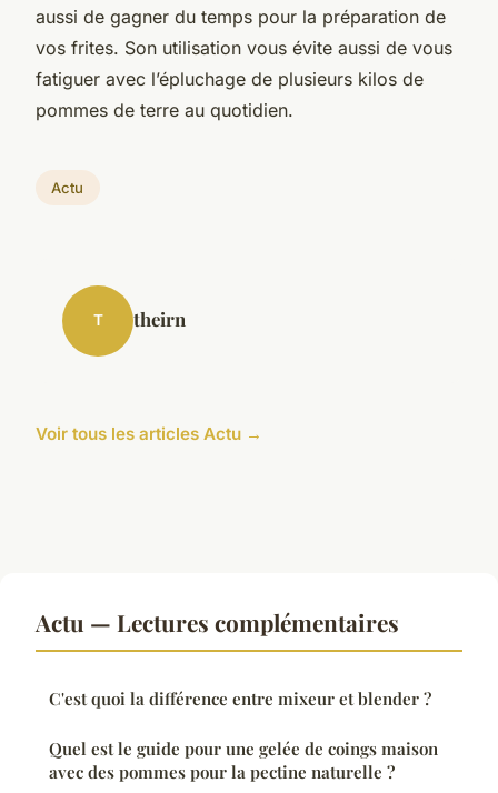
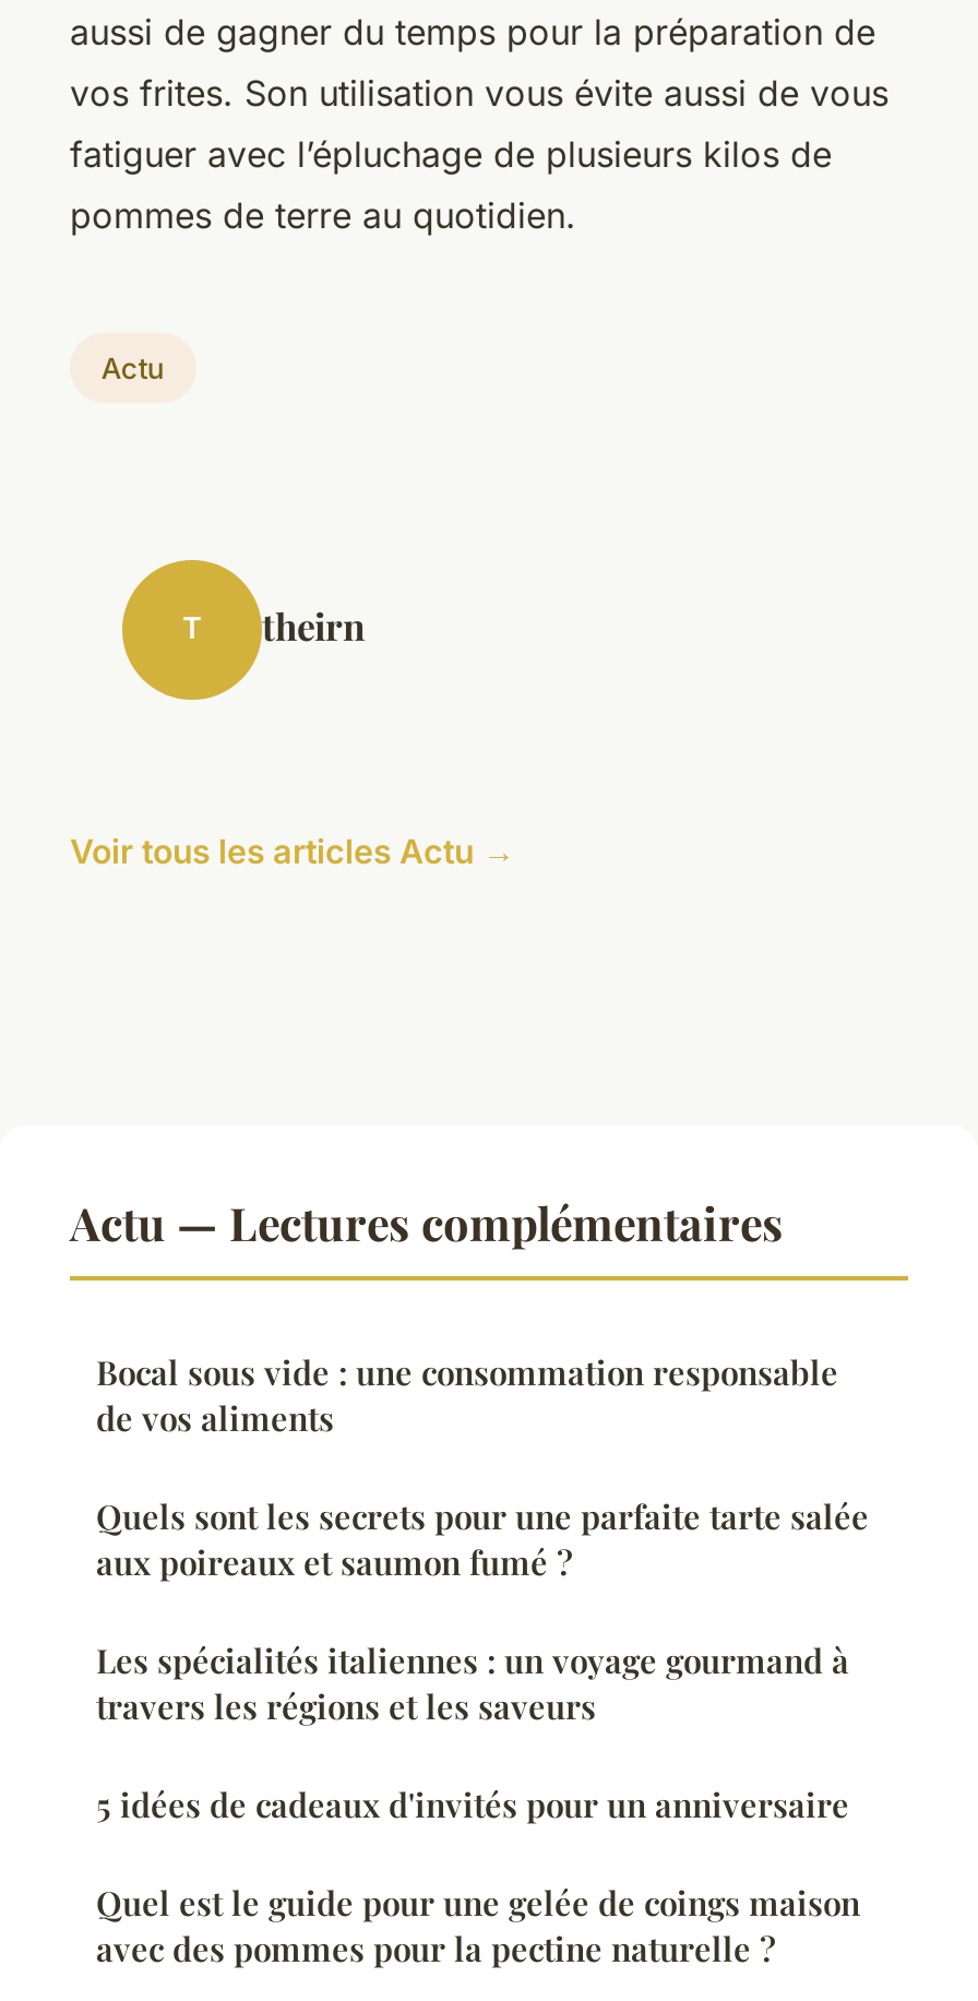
[49,687,431,709] C'est quoi la différence entre mixeur et blender ? -> [96,1350,869,1826] Bocal sous vide : une consommation responsable | de vos aliments | Quels sont les secrets pour une parfaite tarte salée | aux poireaux et saumon fumé ? | Les spécialités italiennes : un voyage gourmand à | travers les régions et les saveurs | 5 idées de cadeaux d'invités pour un anniversaire

